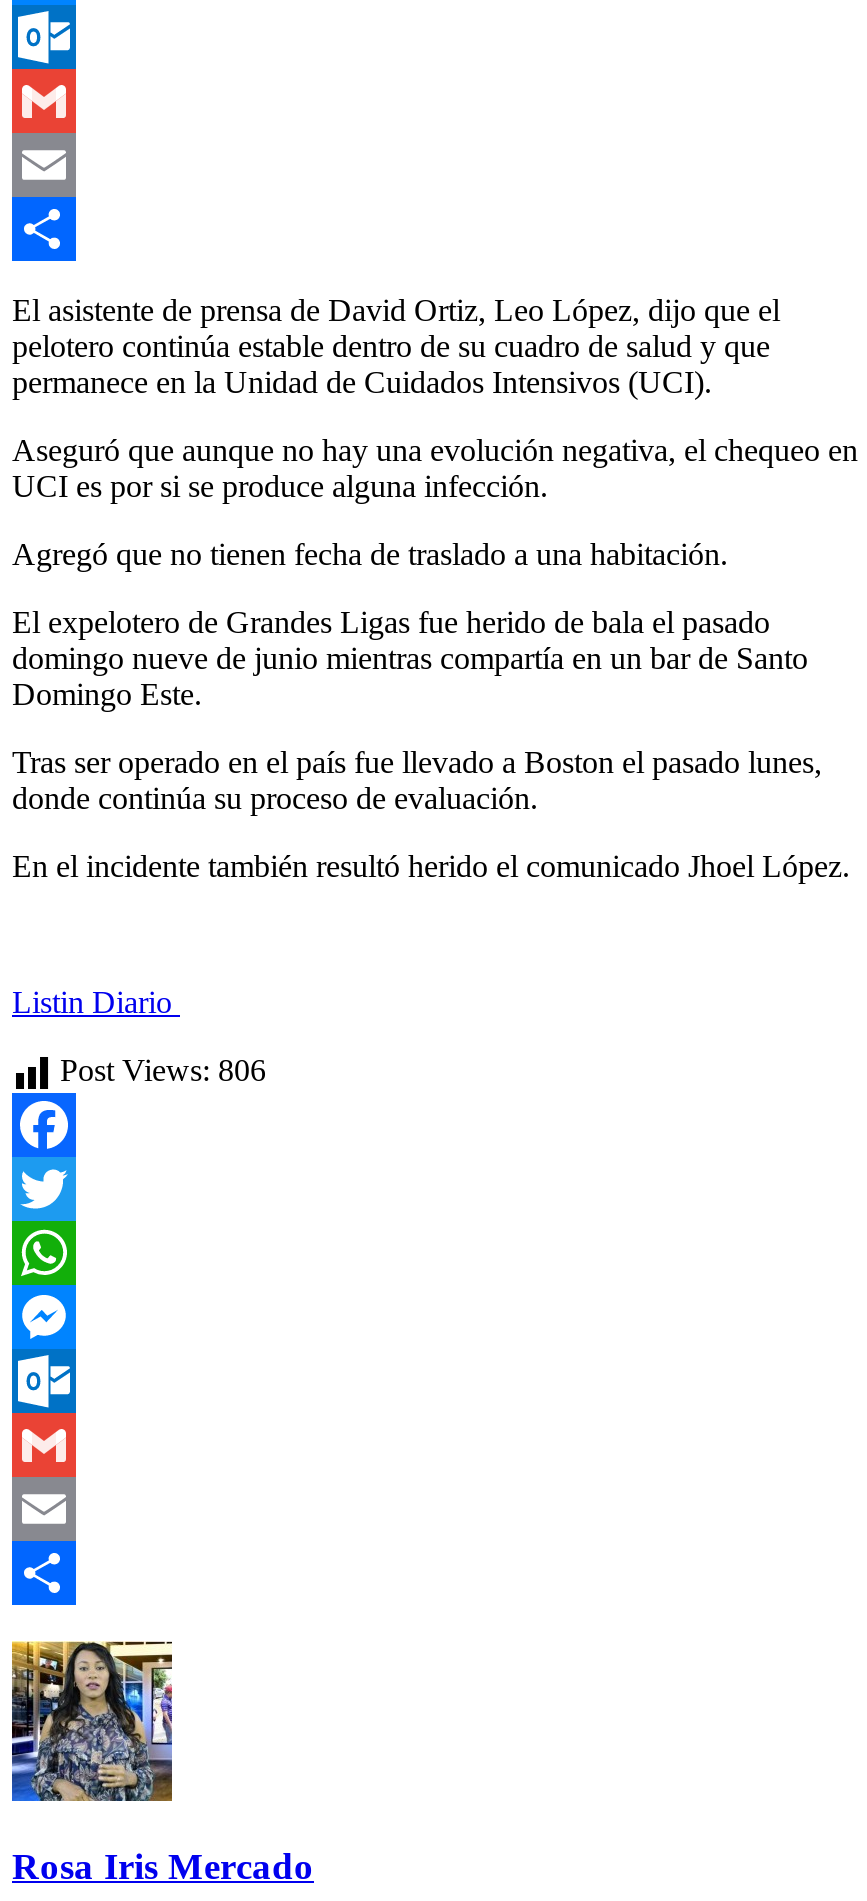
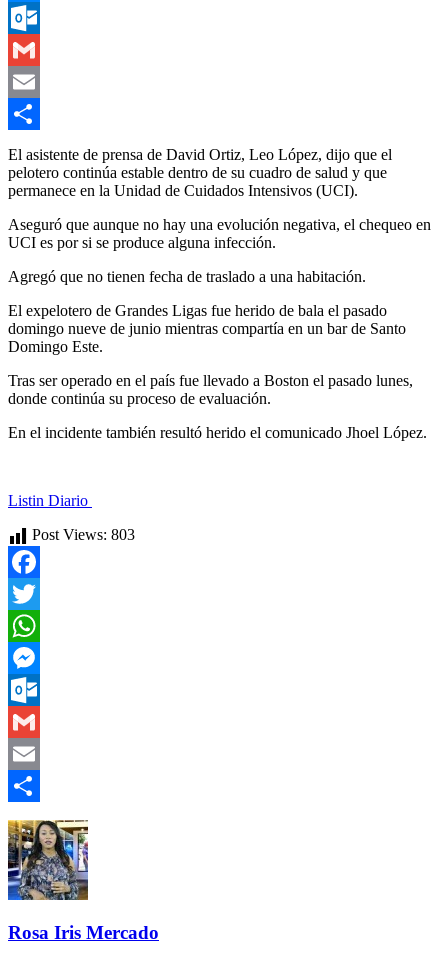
[60,1052,266,1086] Post Views: 806 -> [32,526,135,543] Post Views: 803

